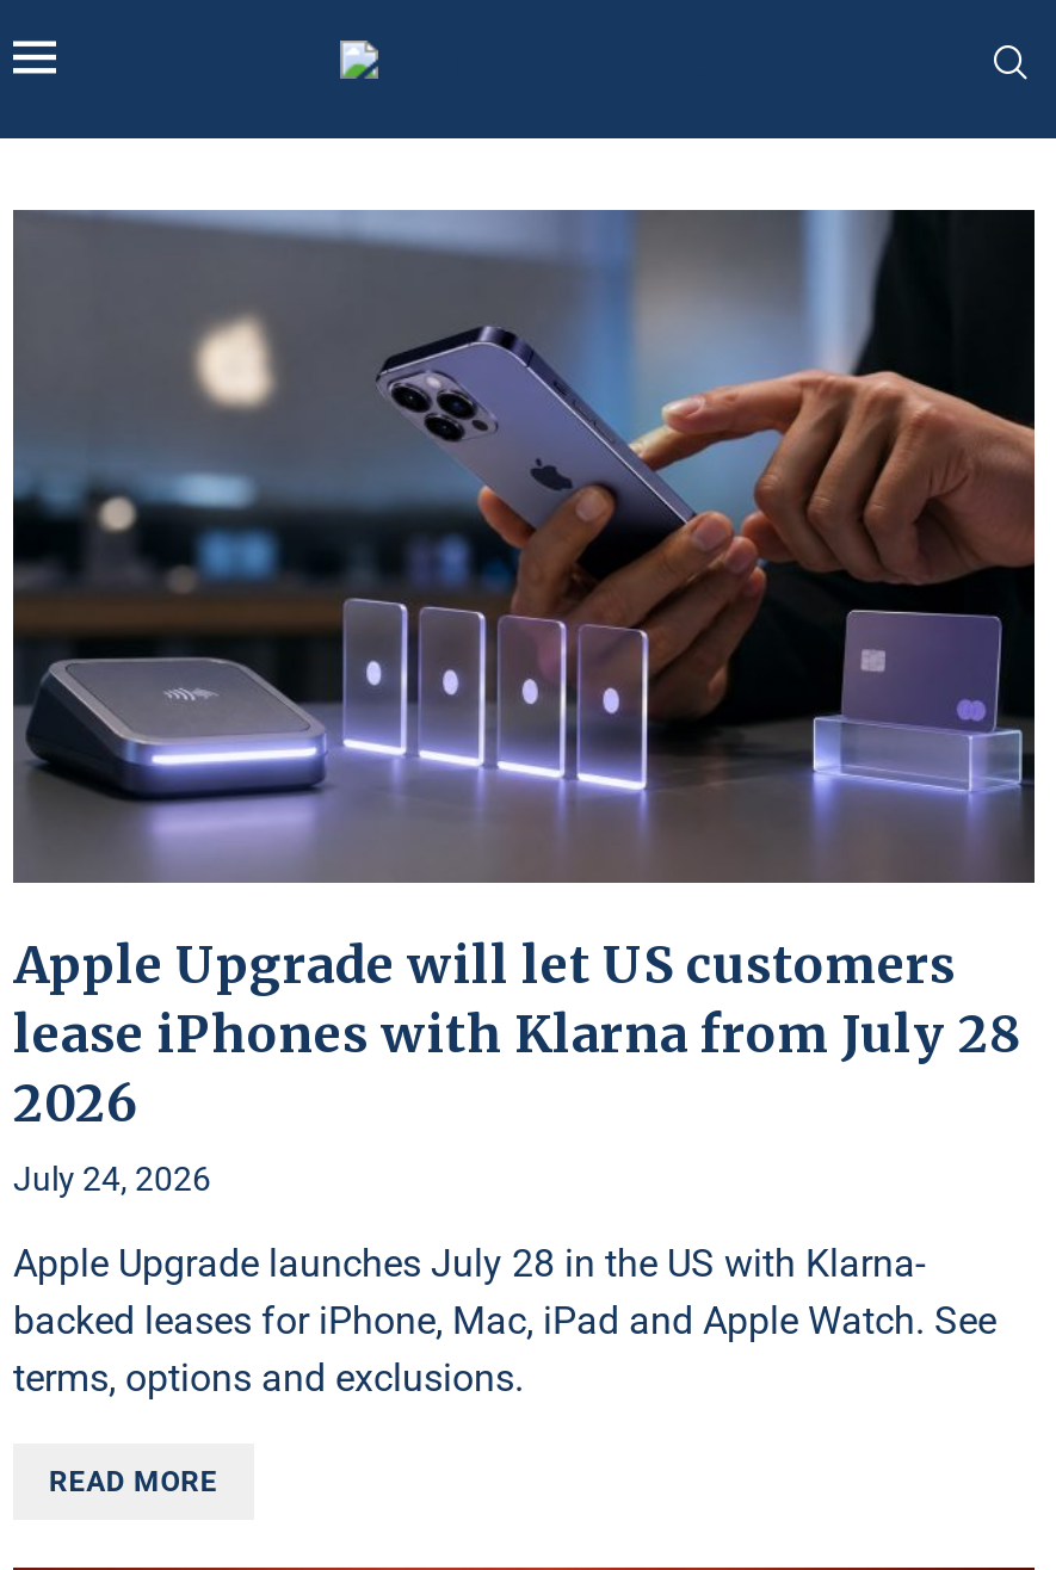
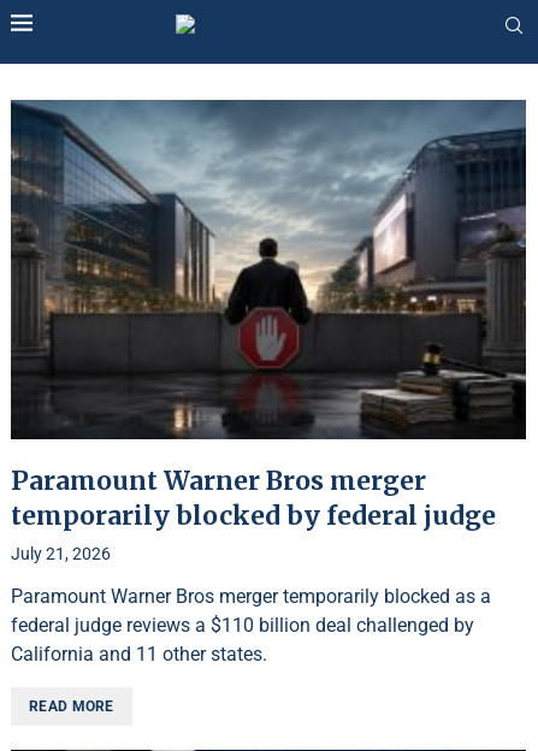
[13,210,1037,1199] [image] | Apple Upgrade will let US customers | lease iPhones with Klarna from July 28 | 2026 | July 24, 2026 -> [11,99,527,564] [image] | Paramount Warner Bros merger | temporarily blocked by federal judge | July 21, 2026
[13,1242,996,1402] Apple Upgrade launches July 28 in the US with Klarna- | backed leases for iPhone, Mac, iPad and Apple Watch. See | terms, options and exclusions. -> [11,586,491,666] Paramount Warner Bros merger temporarily blocked as a | federal judge reviews a $110 billion deal challenged by | California and 11 other states.

